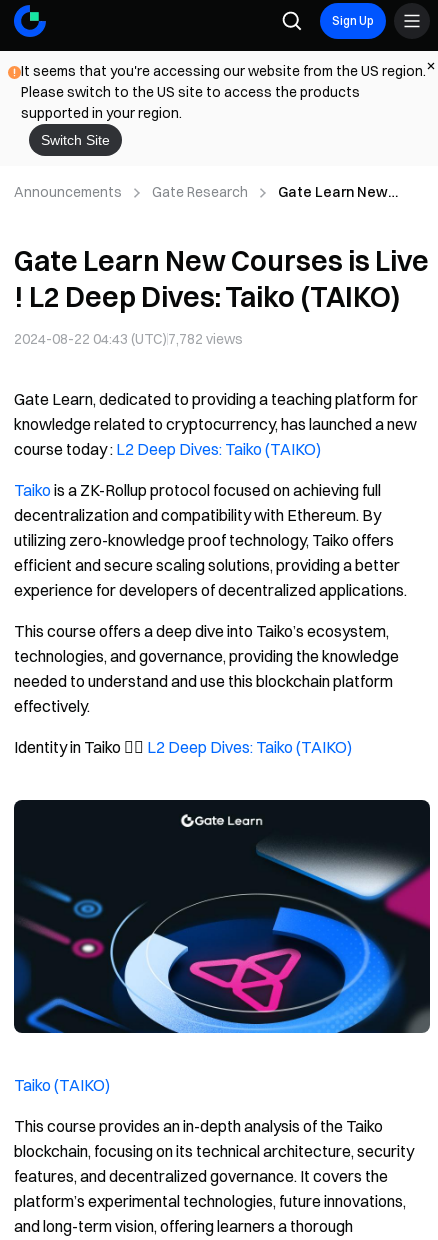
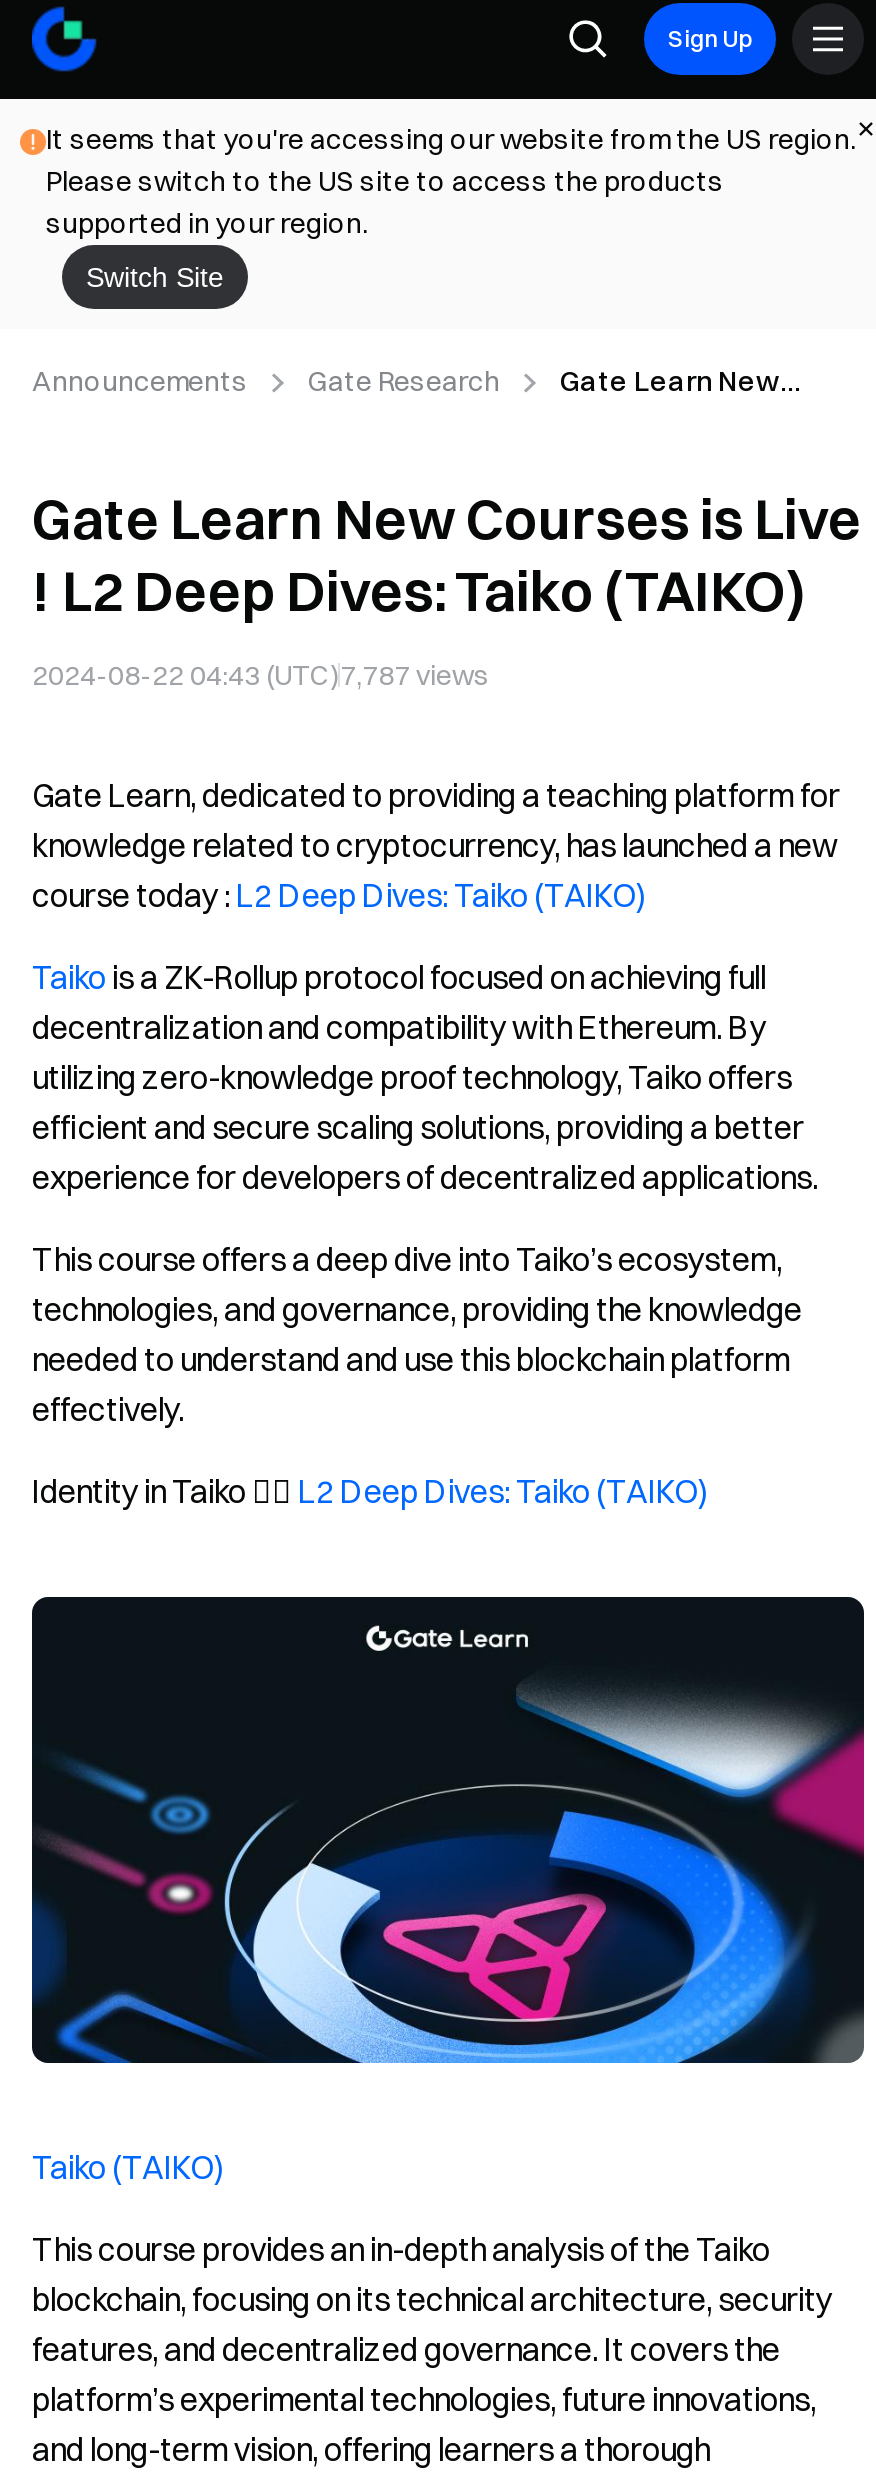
[14,330,243,348] 2024-08-22 04:43 (UTC)7,782 views -> [32,657,490,693] 2024-08-22 04:43 (UTC)7,787 views

